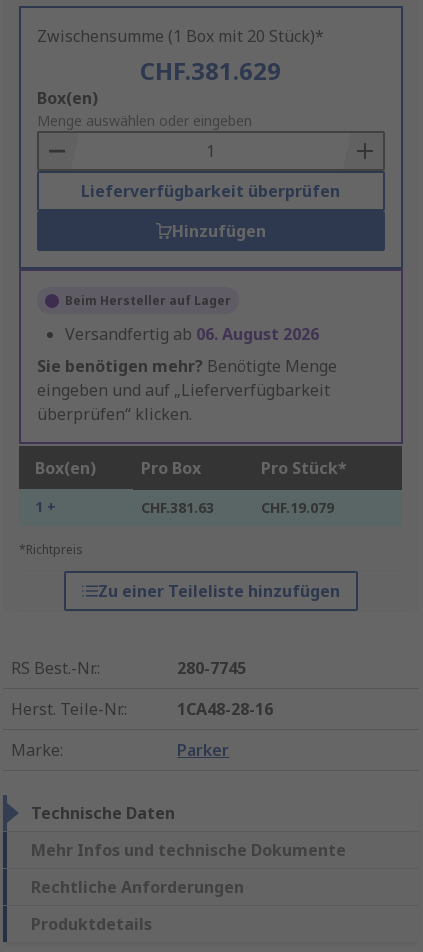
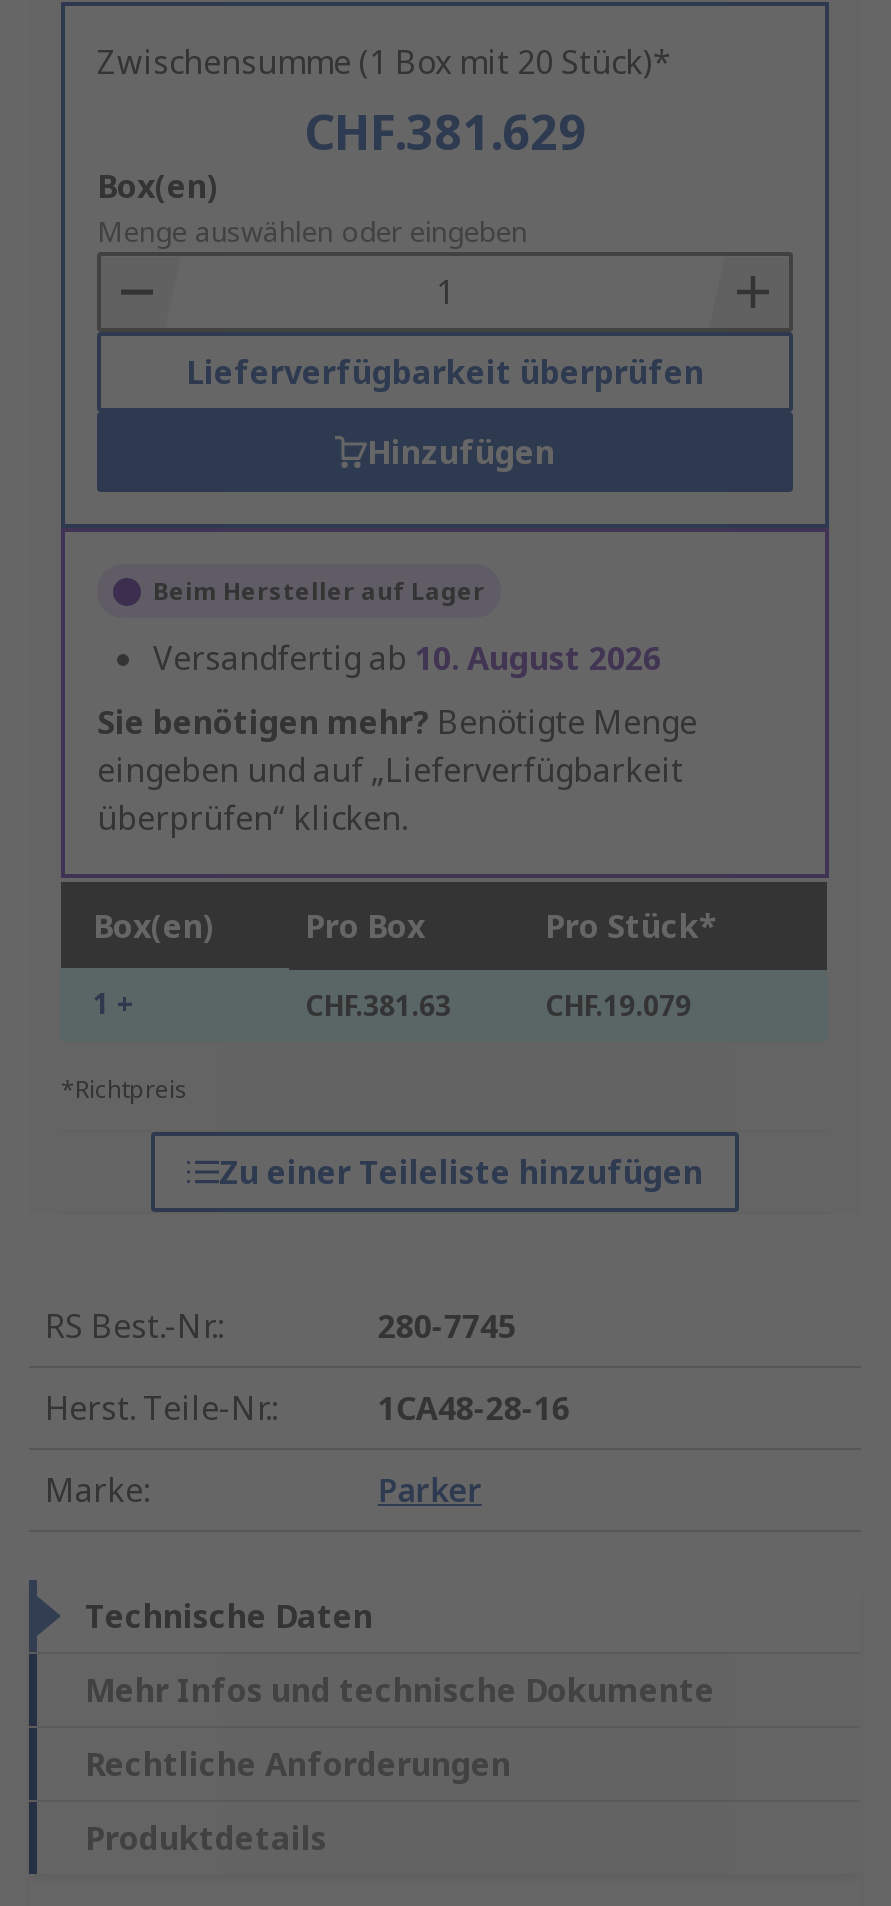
[65,323,319,345] Versandfertig ab 06. August 2026 -> [153,637,661,681] Versandfertig ab 10. August 2026

